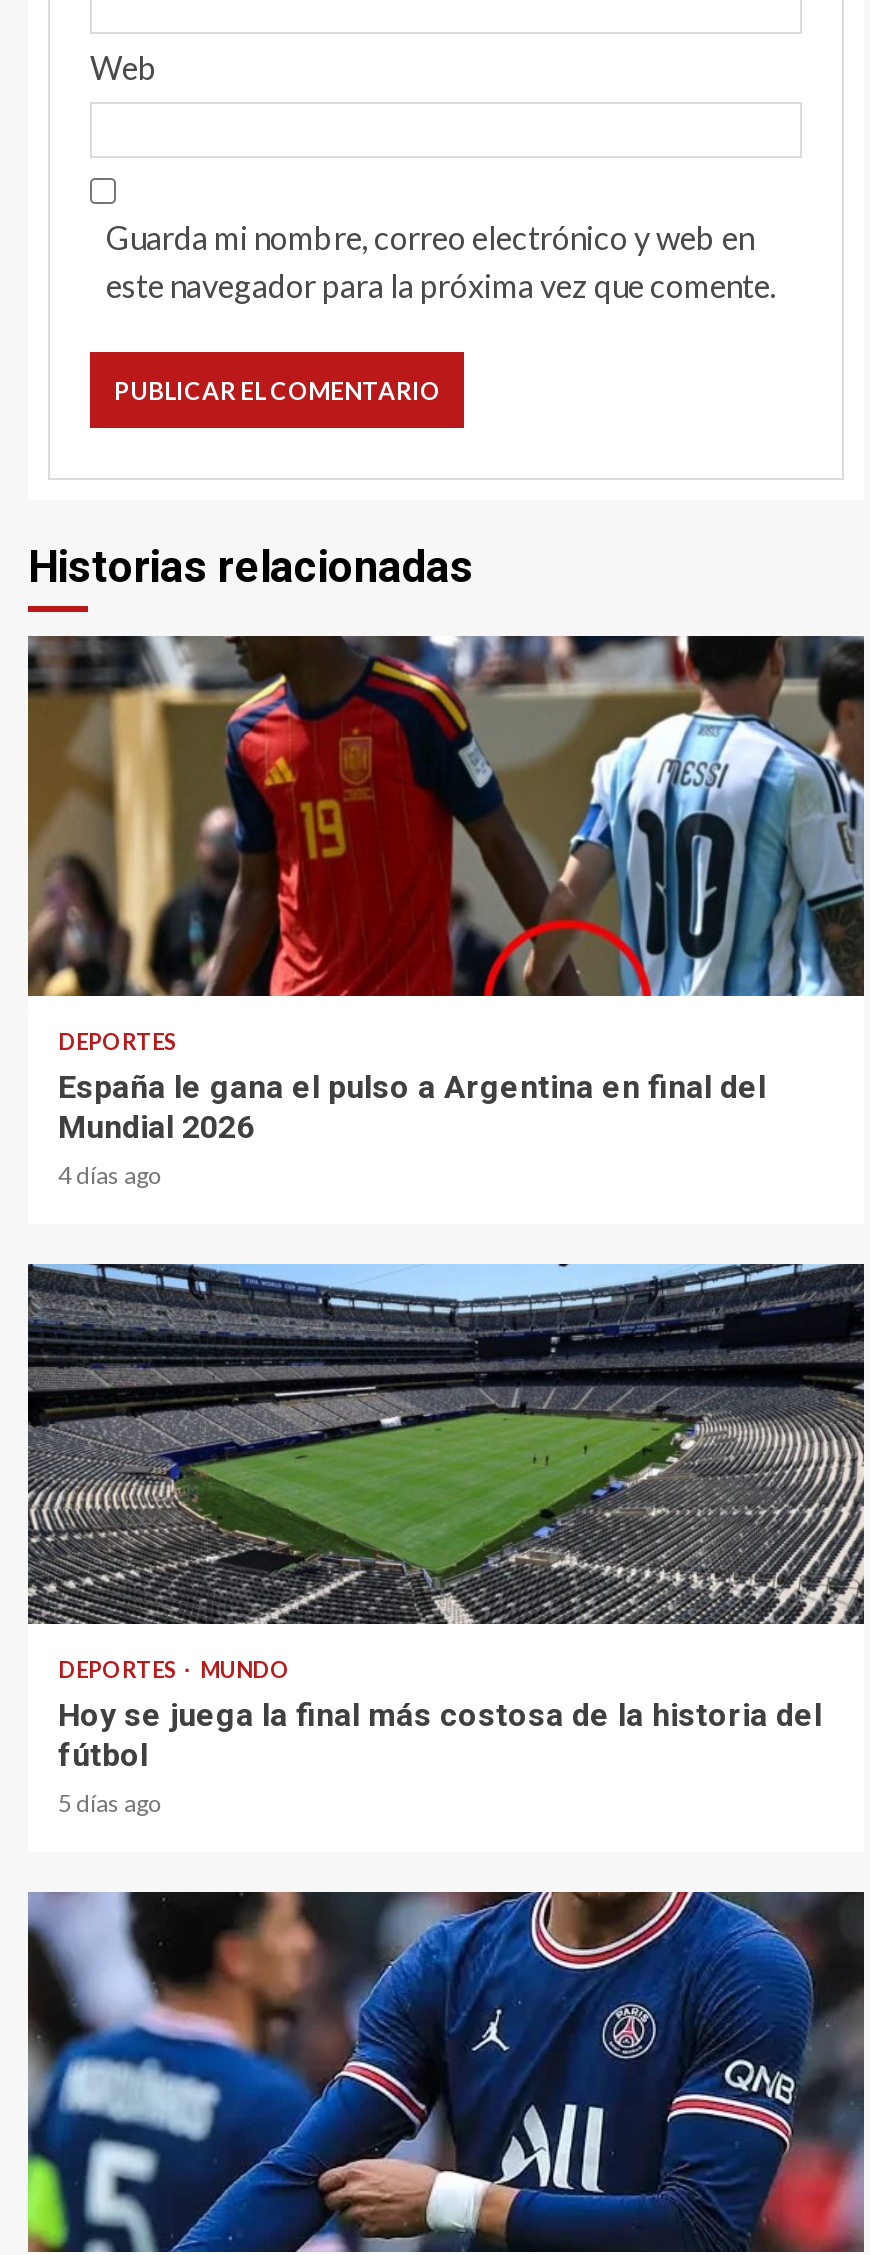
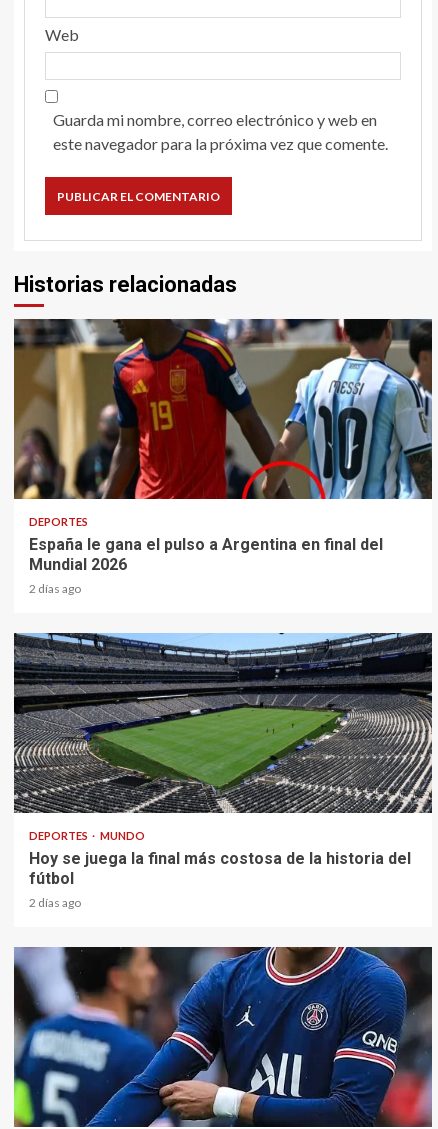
[58,1161,162,1191] 4 días ago -> [29,581,81,596] 2 días ago
[58,1789,162,1819] 5 días ago -> [29,895,81,910] 2 días ago

